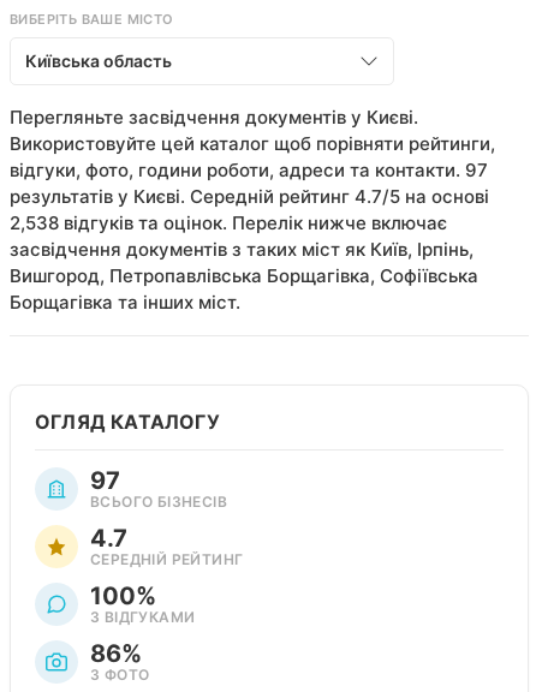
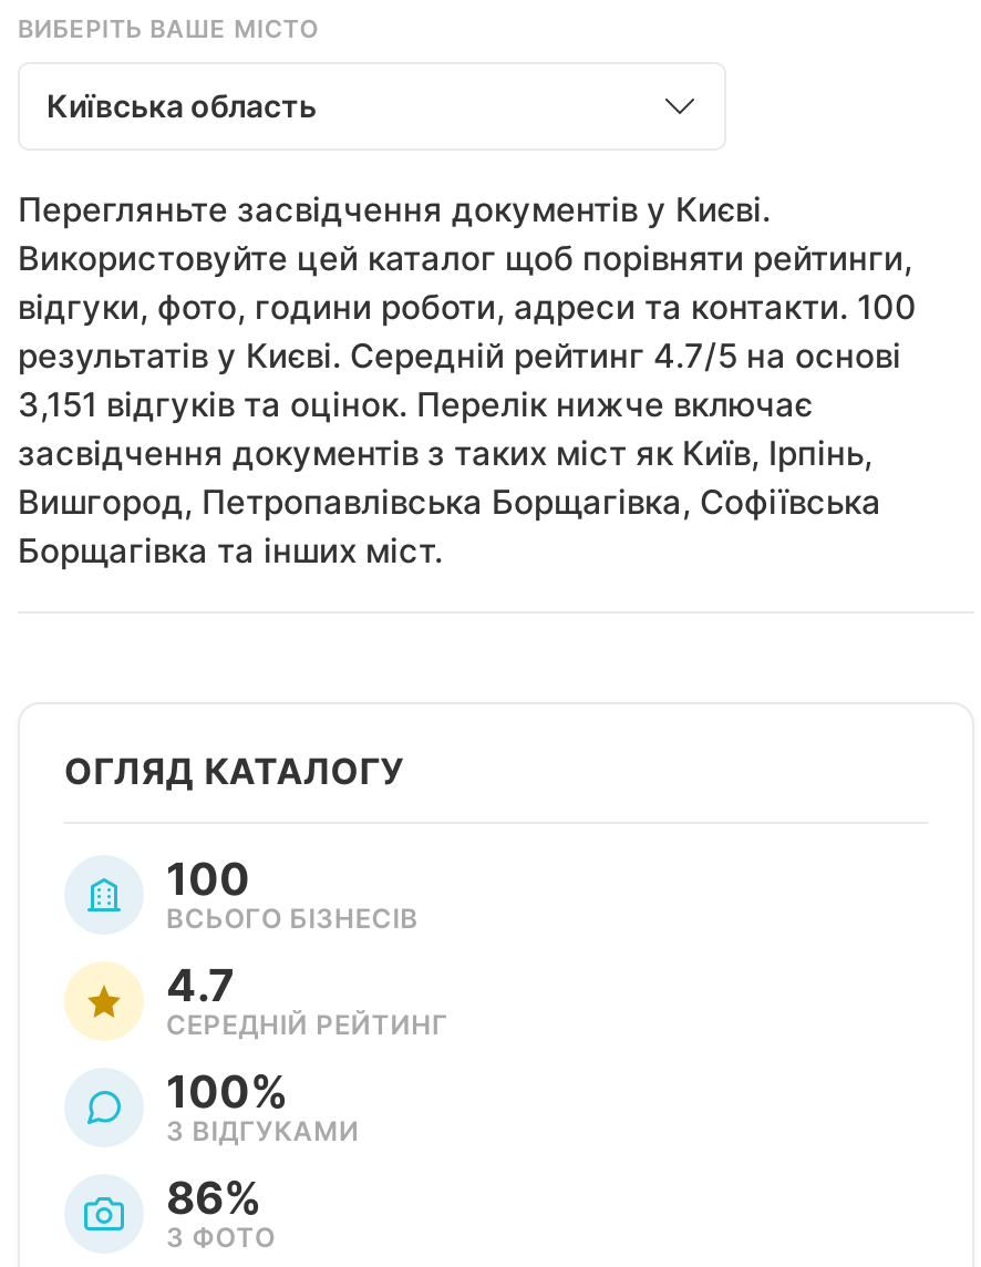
[10,159,488,181] відгуки, фото, години роботи, адреси та контакти. 97 -> [18,286,917,328] відгуки, фото, години роботи, адреси та контакти. 100
[10,211,447,234] 2,538 відгуків та оцінок. Перелік нижче включає -> [18,383,813,425] 3,151 відгуків та оцінок. Перелік нижче включає
[90,466,120,495] 97 -> [166,853,250,906] 100

